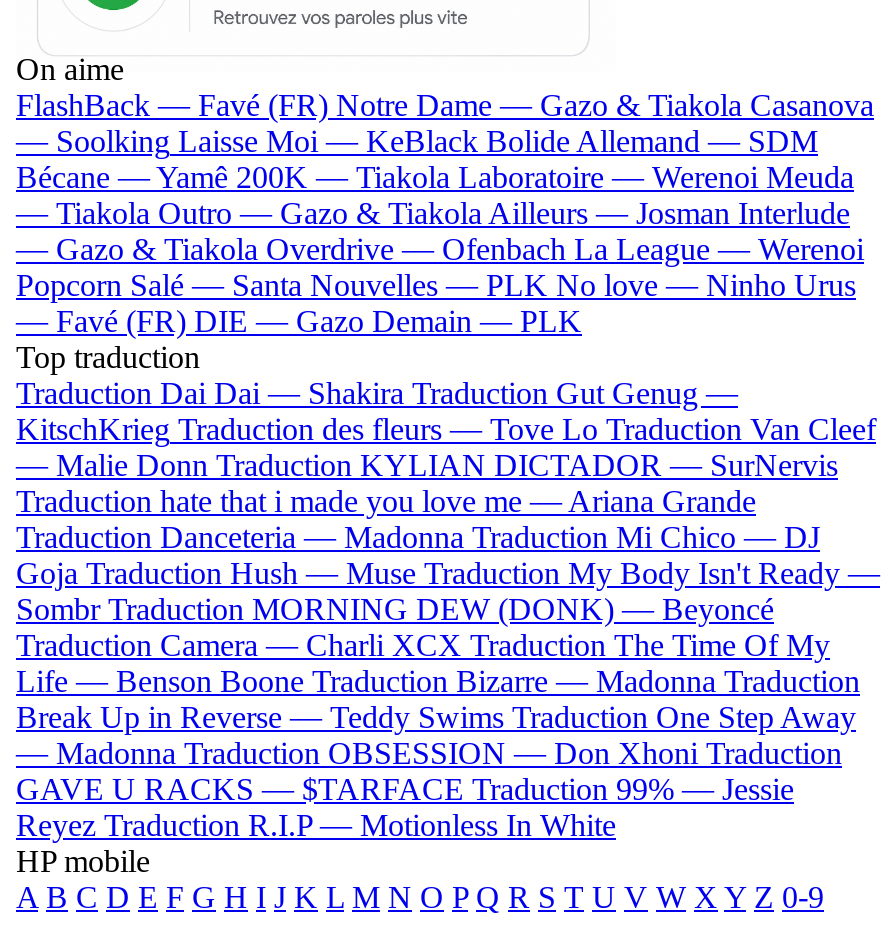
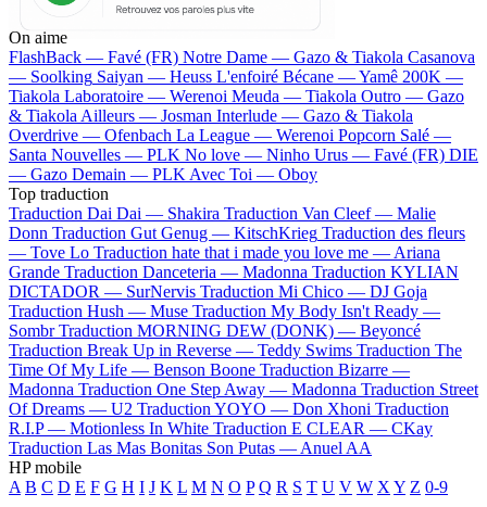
[16,123,864,337] — Soolking Laisse Moi — KeBlack Bolide Allemand — SDM | Bécane — Yamê 200K — Tiakola Laboratoire — Werenoi Meuda | — Tiakola Outro — Gazo & Tiakola Ailleurs — Josman Interlude | — Gazo & Tiakola Overdrive — Ofenbach La League — Werenoi | Popcorn Salé — Santa Nouvelles — PLK No love — Ninho Urus | —Favé (FR) DIE — Gazo Demain — PLK -> [9,67,478,183] — Soolking Saiyan — Heuss L'enfoiré Bécane — Yamê 200K — | Tiakola Laboratoire — Werenoi Meuda — Tiakola Outro — Gazo | & Tiakola Ailleurs — Josman Interlude — Gazo & Tiakola | Overdrive — Ofenbach La League — Werenoi Popcorn Salé — | Santa Nouvelles — PLK No love — Ninho Urus — Favé (FR) DIE | — Gazo Demain — PLK Avec Toi — Oboy
[16,375,880,589] Traduction Dai Dai — Shakira Traduction Gut Genug — | KitschKrieg Traduction des fleurs — Tove Lo Traduction Van Cleef | — Malie Donn Traduction KYLIAN DICTADOR — SurNervis | Traduction hate that i made you love me — Ariana Grande | Traduction Danceteria — Madonna Traduction Mi Chico — DJ | Goja Traduction Hush — Muse Traduction My Body Isn't Ready — -> [9,204,465,320] Traduction Dai Dai — Shakira Traduction Van Cleef — Malie | Donn Traduction Gut Genug — KitschKrieg Traduction des fleurs | — Tove Lo Traduction hate that i made you love me — Ariana | Grande Traduction Danceteria — Madonna Traduction KYLIAN | DICTADOR — SurNervis Traduction Mi Chico — DJ Goja | Traduction Hush — Muse Traduction My Body Isn't Ready —
[16,627,860,841] Traduction Camera — Charli XCX Traduction The Time Of My | Life — Benson Boone Traduction Bizarre — Madonna Traduction | Break Up in Reverse — Teddy Swims Traduction One Step Away | — Madonna Traduction OBSESSION — Don Xhoni Traduction | GAVE U RACKS — $TARFACE Traduction 99% — Jessie | Reyez Traduction R.I.P — Motionless In White -> [9,340,478,457] Traduction Break Up in Reverse — Teddy Swims Traduction The | Time Of My Life — Benson Boone Traduction Bizarre — | Madonna Traduction One Step Away — Madonna Traduction Street | Of Dreams — U2 Traduction YOYO — Don Xhoni Traduction | R.I.P — Motionless In White Traduction E CLEAR — CKay | Traduction Las Mas Bonitas Son Putas — Anuel AA

